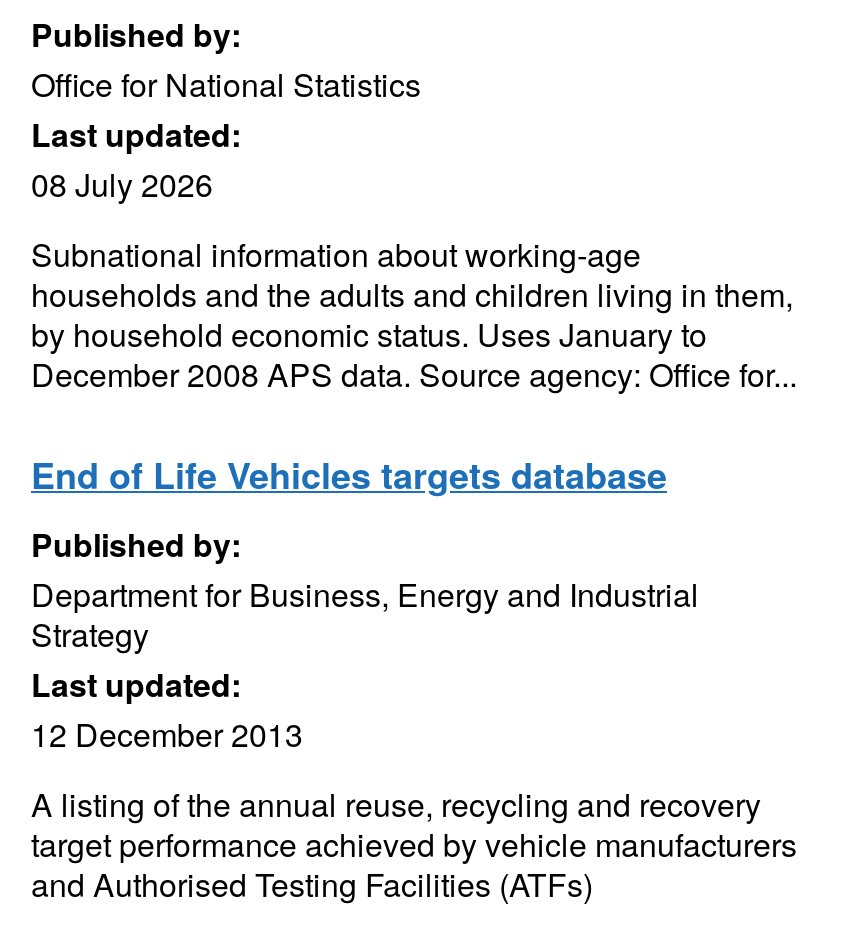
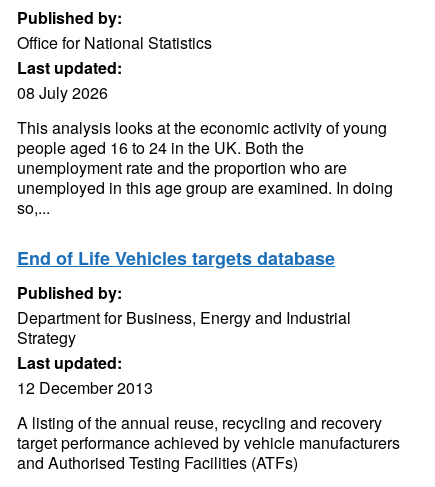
[31,231,797,397] Subnational information about working-age | households and the adults and children living in them, | by household economic status. Uses January to | December 2008 APS data. Source agency: Office for... -> [17,116,393,219] This analysis looks at the economic activity of young | people aged 16 to 24 in the UK. Both the | unemployment rate and the proportion who are | unemployed in this age group are examined. In doing | so,...

